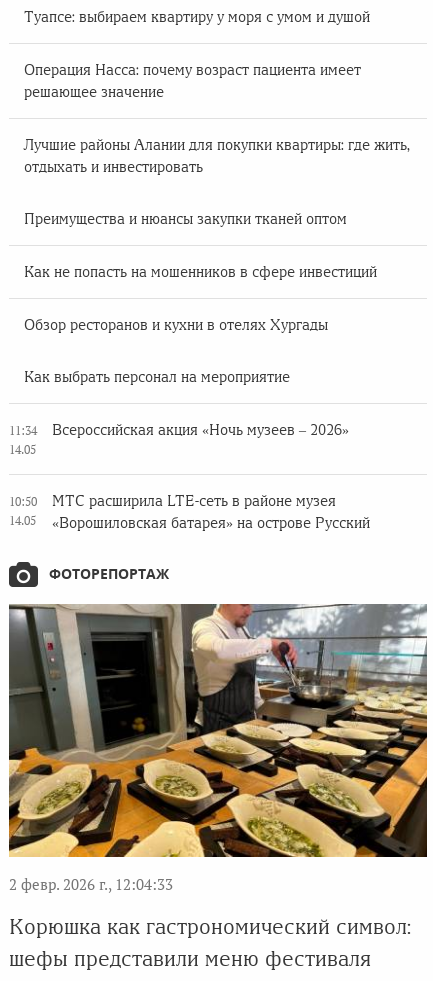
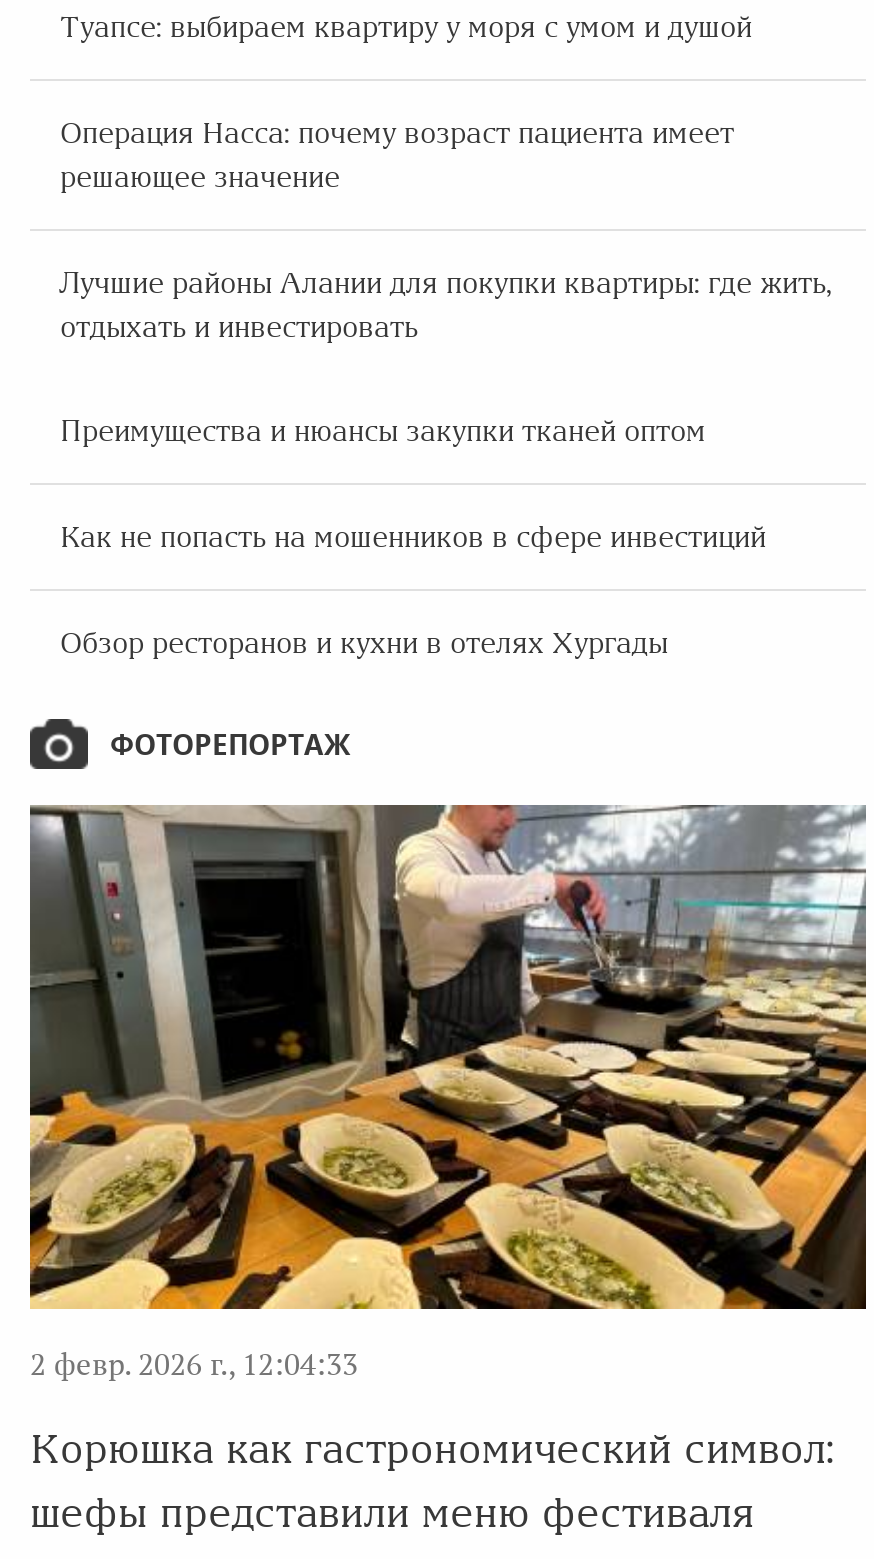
[9,369,290,457] Как выбрать персонал на мероприятие | 11:34 | 14.05 -> none
[52,422,349,438] Всероссийская акция «Ночь музеев – 2026» -> none
[9,494,37,528] 10:50 | 14.05 -> none
[52,493,370,531] МТС расширила LTE-сеть в районе музея | «Ворошиловская батарея» на острове Русский -> none

